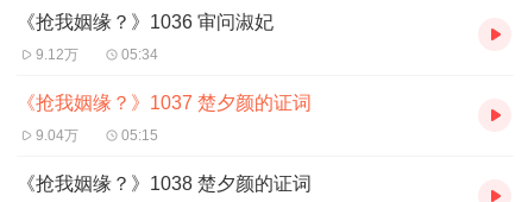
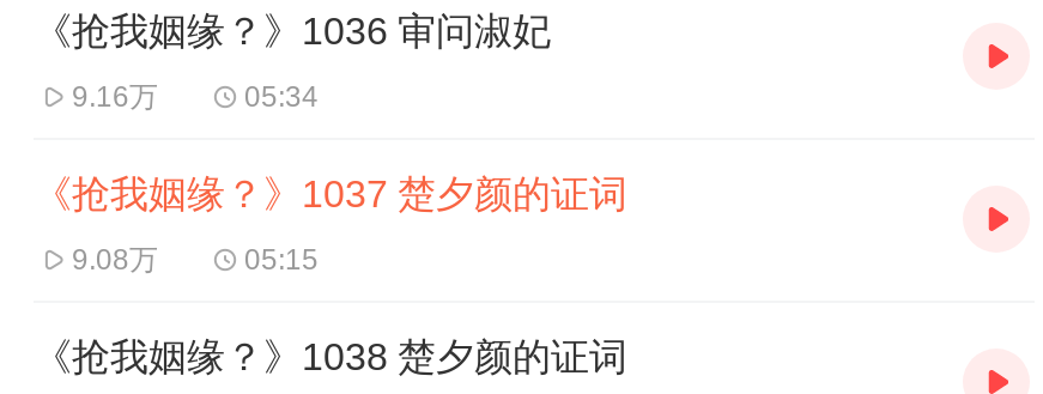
[36,46,78,63] 9.12万 -> [72,80,158,113] 9.16万
[36,127,78,144] 9.04万 -> [72,243,158,276] 9.08万

